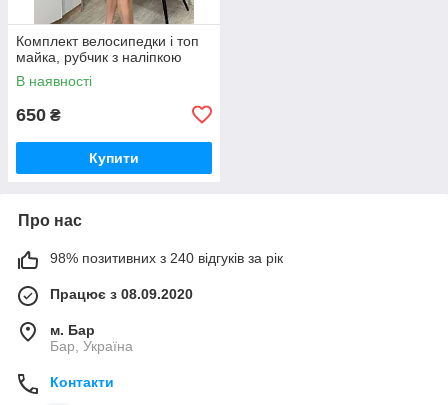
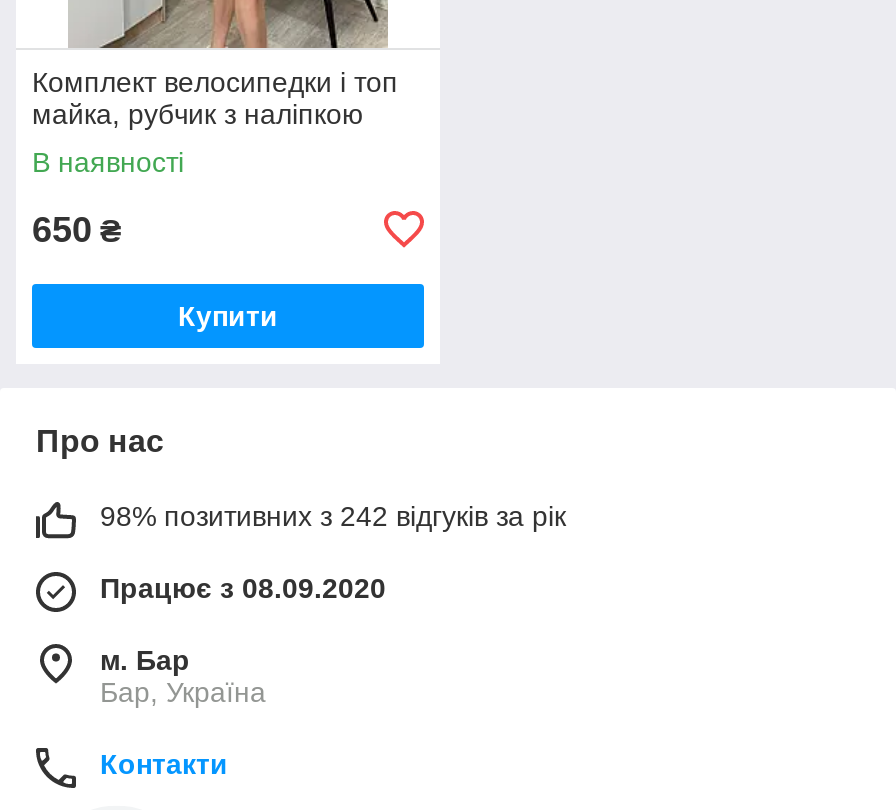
[50,250,283,266] 98% позитивних з 240 відгуків за рік -> [100,500,566,532] 98% позитивних з 242 відгуків за рік

